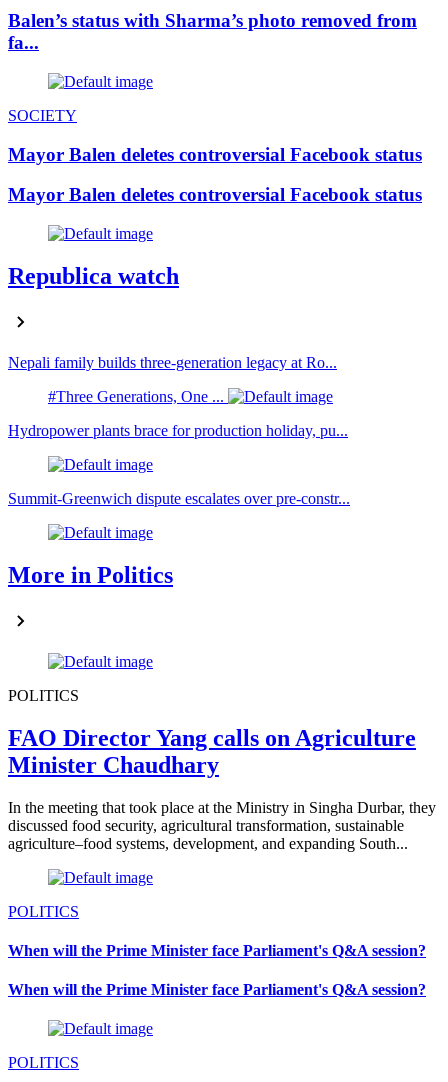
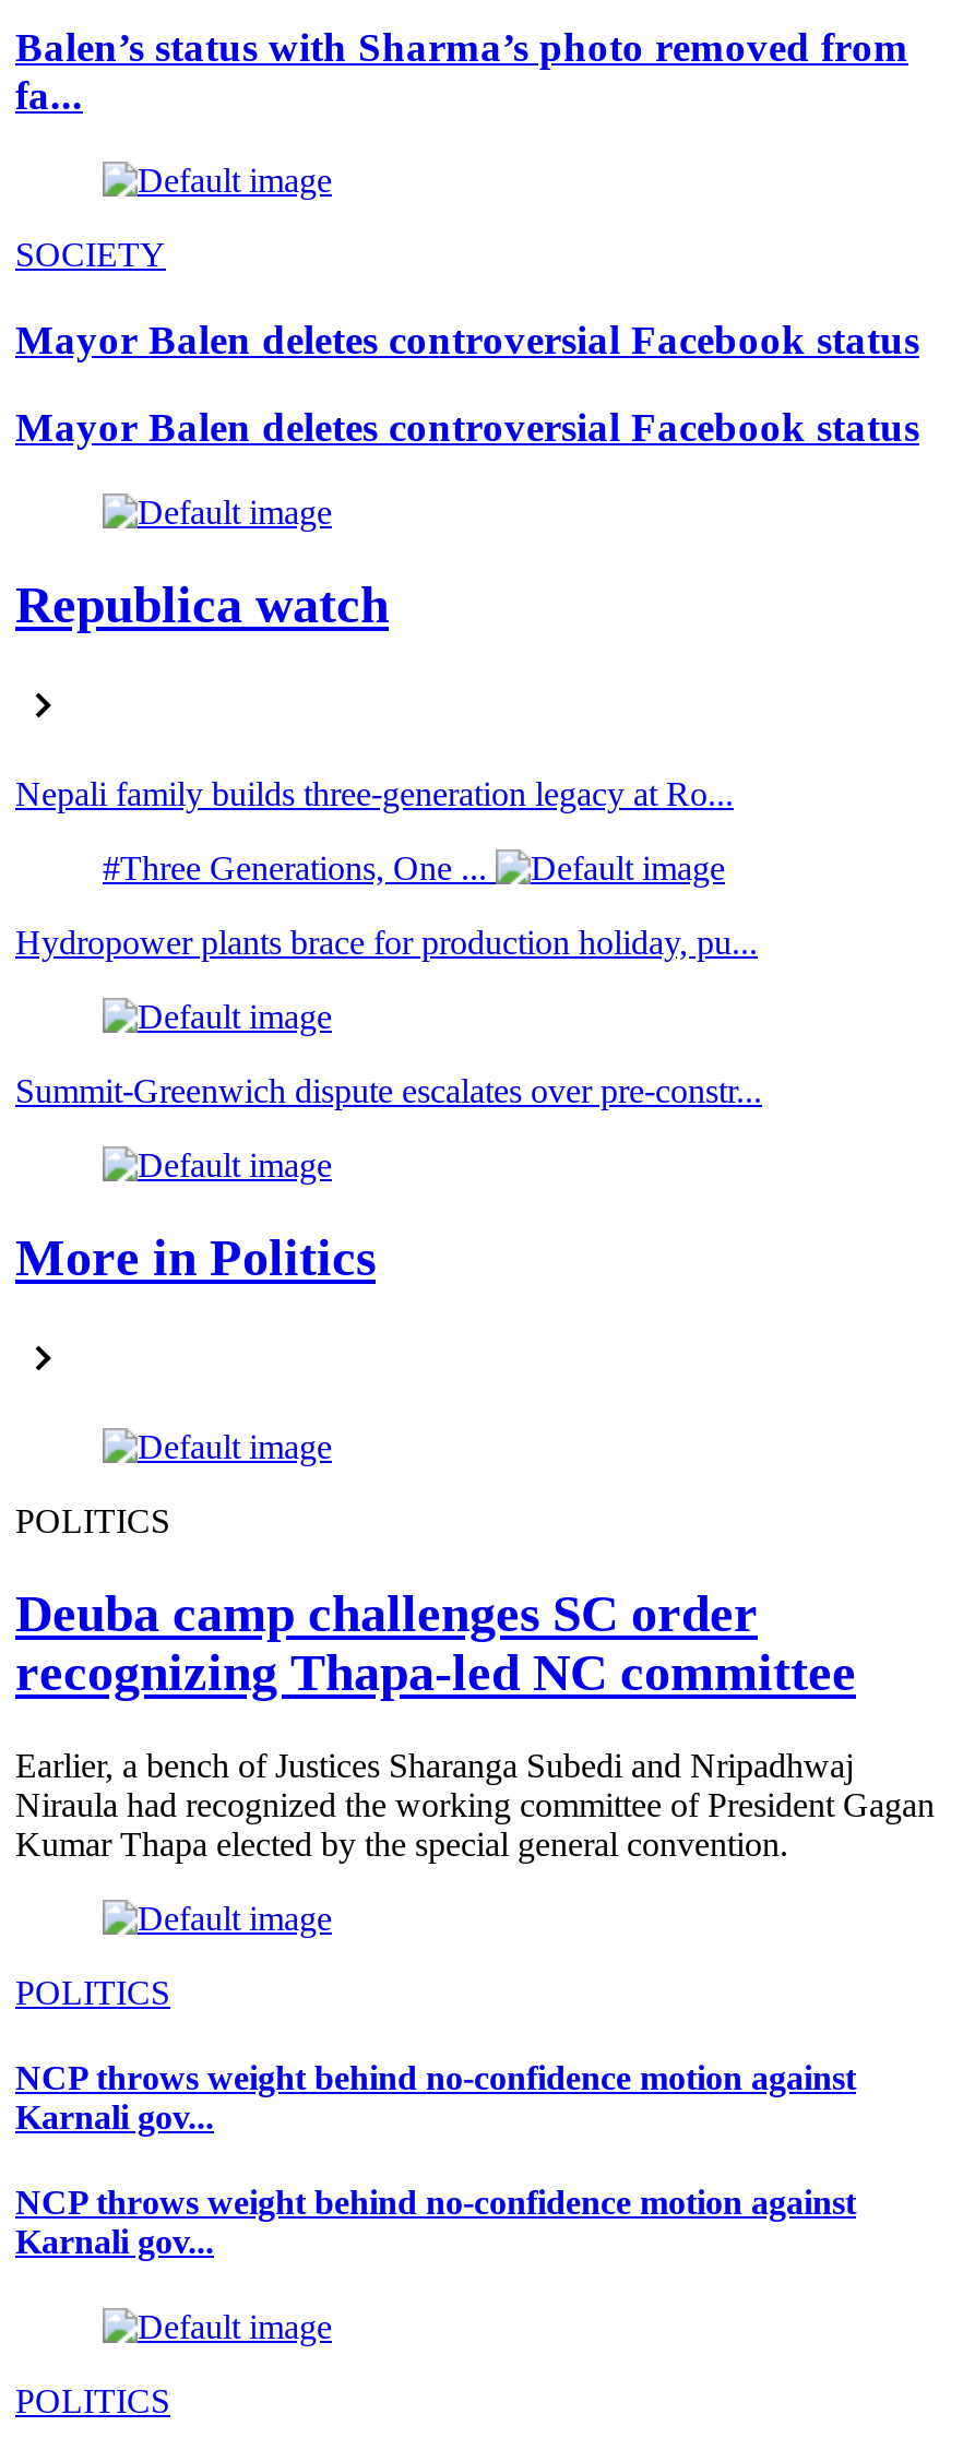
[8,725,416,778] FAO Director Yang calls on Agriculture | Minister Chaudhary -> [15,1584,856,1700] Deuba camp challenges SC order | recognizing Thapa-led NC committee
[8,798,436,851] In the meeting that took place at the Ministry in Singha Durbar, they | discussed food security, agricultural transformation, sustainable | agriculture–food systems, development, and expanding South... -> [15,1746,935,1862] Earlier, a bench of Justices Sharanga Subedi and Nripadhwaj | Niraula had recognized the working committee of President Gagan | Kumar Thapa elected by the special general convention.
[8,942,426,959] When will the Prime Minister face Parliament's Q&A session? -> [15,2059,856,2135] NCP throws weight behind no-confidence motion against | Karnali gov...
[8,981,426,998] When will the Prime Minister face Parliament's Q&A session? -> [15,2184,856,2260] NCP throws weight behind no-confidence motion against | Karnali gov...

